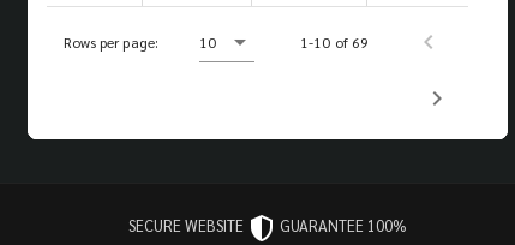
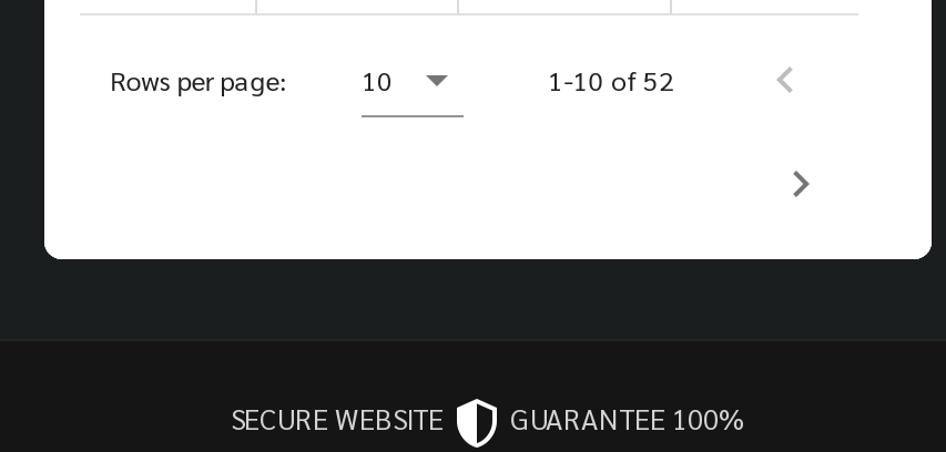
[300,32,369,51] 1-10 of 69 -> [548,62,674,97] 1-10 of 52

